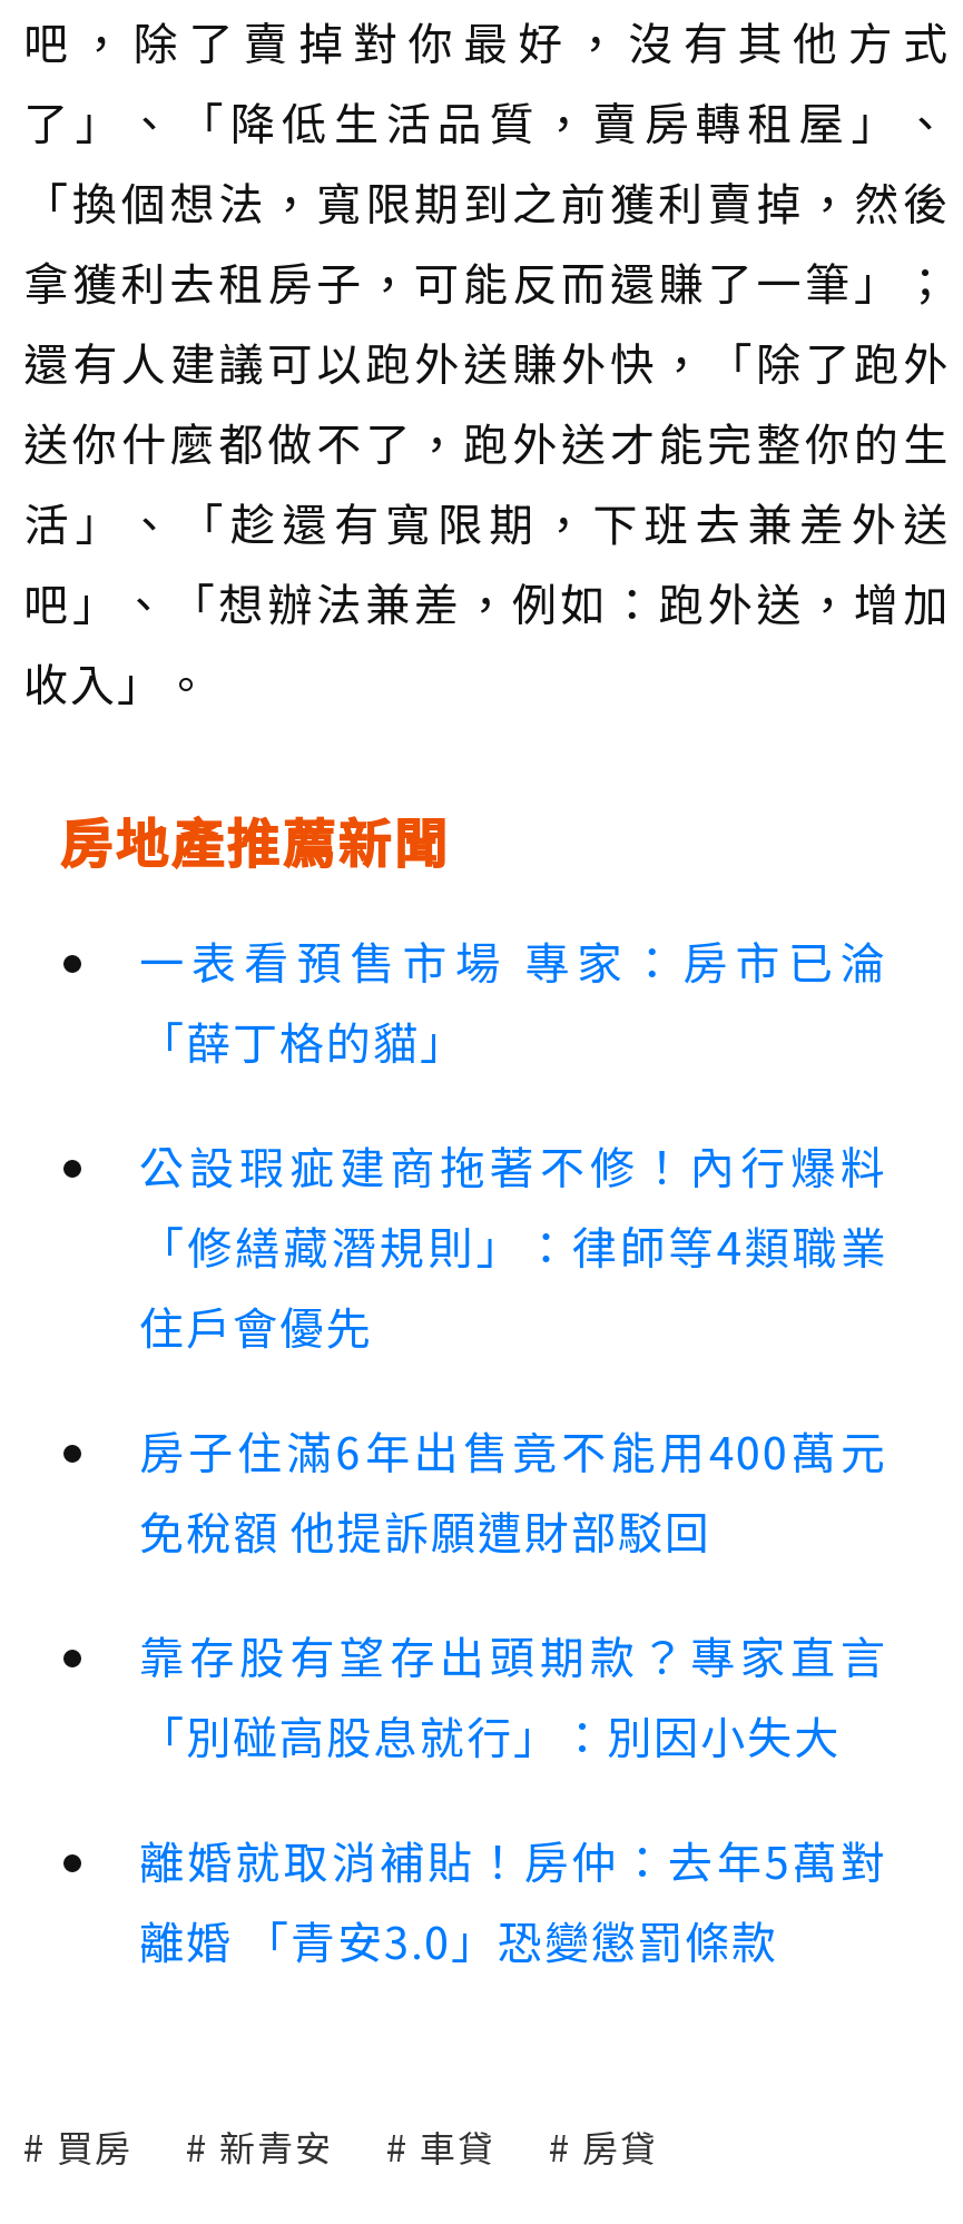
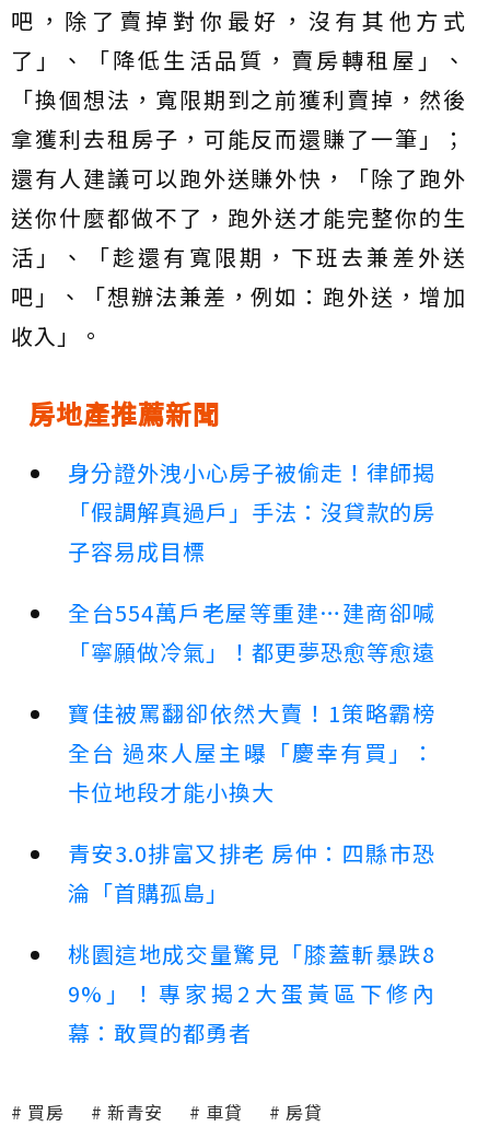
[139,929,887,1073] 一表看預售市場 專家：房市已淪 | 「薛丁格的貓」 -> [68,456,435,567] 身分證外洩小心房子被偷走！律師揭 | 「假調解真過戶」手法：沒貸款的房 | 子容易成目標
[139,1133,887,1358] 公設瑕疵建商拖著不修！內行爆料 | 「修繕藏潛規則」：律師等4類職業 | 住戶會優先 -> [68,596,435,668] 全台554萬戶老屋等重建…建商卻喊 | 「寧願做冷氣」！都更夢恐愈等愈遠
[139,1418,887,1563] 房子住滿6年出售竟不能用400萬元 | 免稅額 他提訴願遭財部駁回 -> [68,697,435,808] 寶佳被罵翻卻依然大賣！1策略霸榜 | 全台 過來人屋主曝「慶幸有買」： | 卡位地段才能小換大
[139,1623,887,1768] 靠存股有望存出頭期款？專家直言 | 「別碰高股息就行」：別因小失大 -> [68,837,435,908] 青安3.0排富又排老 房仲：四縣市恐 | 淪「首購孤島」
[139,1828,887,1973] 離婚就取消補貼！房仲：去年5萬對 | 離婚 「青安3.0」恐變懲罰條款 -> [68,938,435,1048] 桃園這地成交量驚見「膝蓋斬暴跌8 | 9%」！專家揭2大蛋黃區下修內 | 幕：敢買的都勇者

